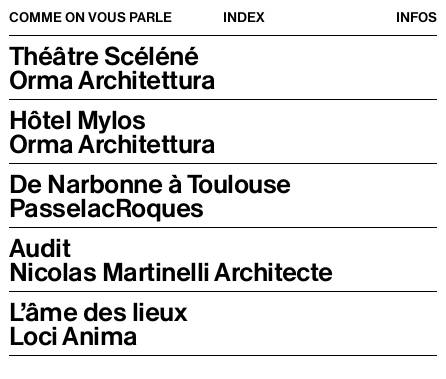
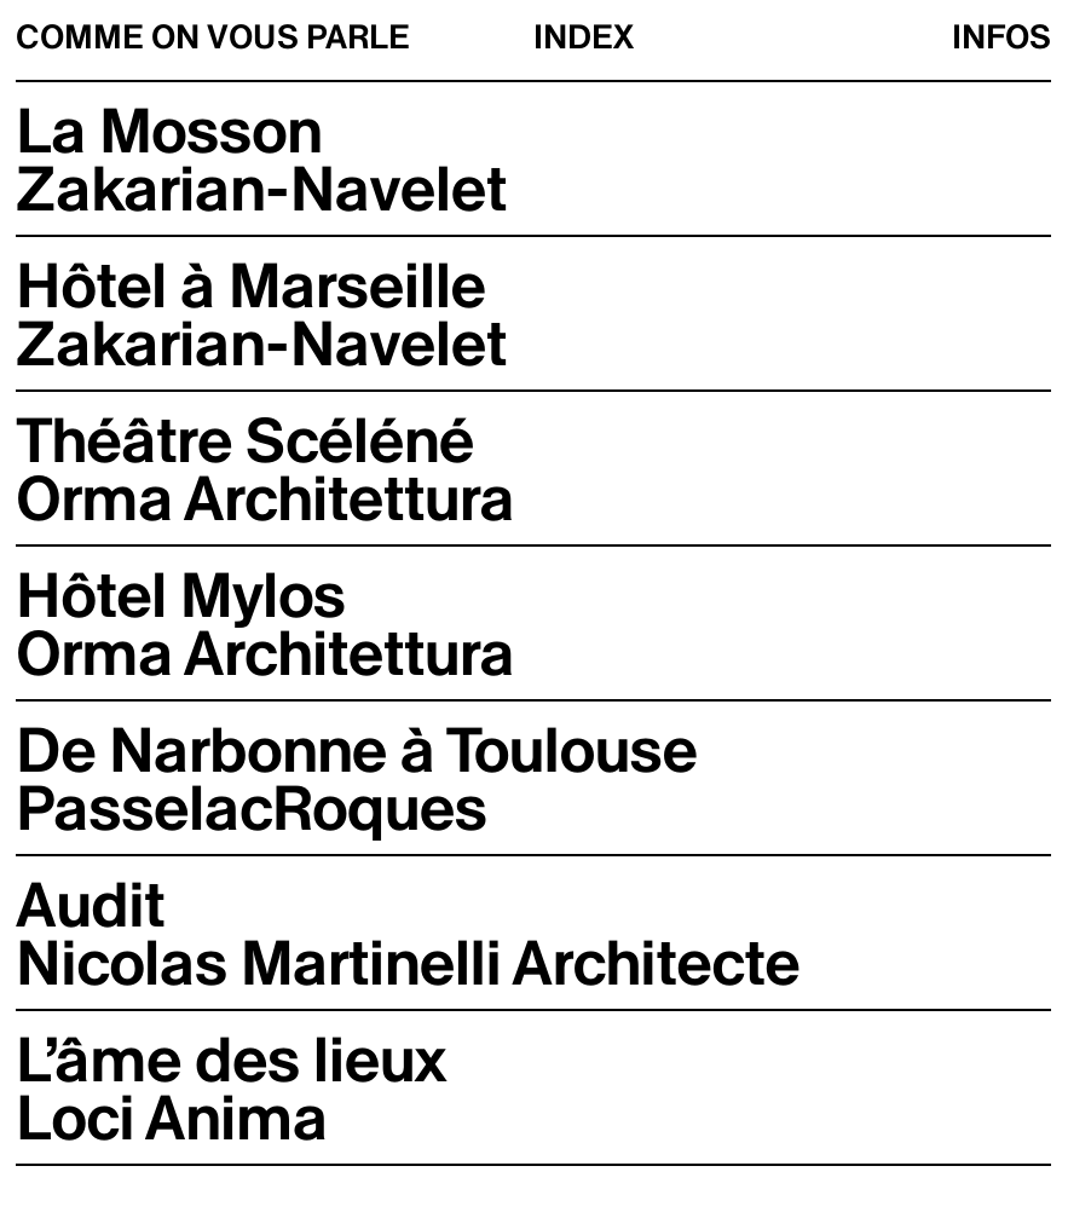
none -> [16,86,506,386] La Mosson | Zakarian-Navelet | Hôtel à Marseille | Zakarian-Navelet

